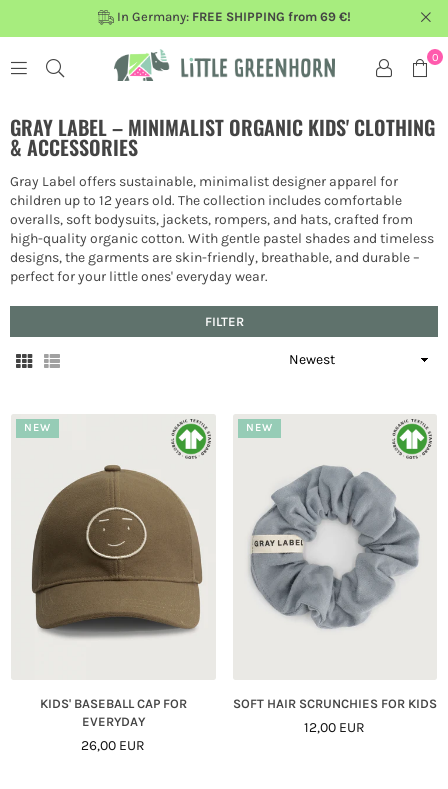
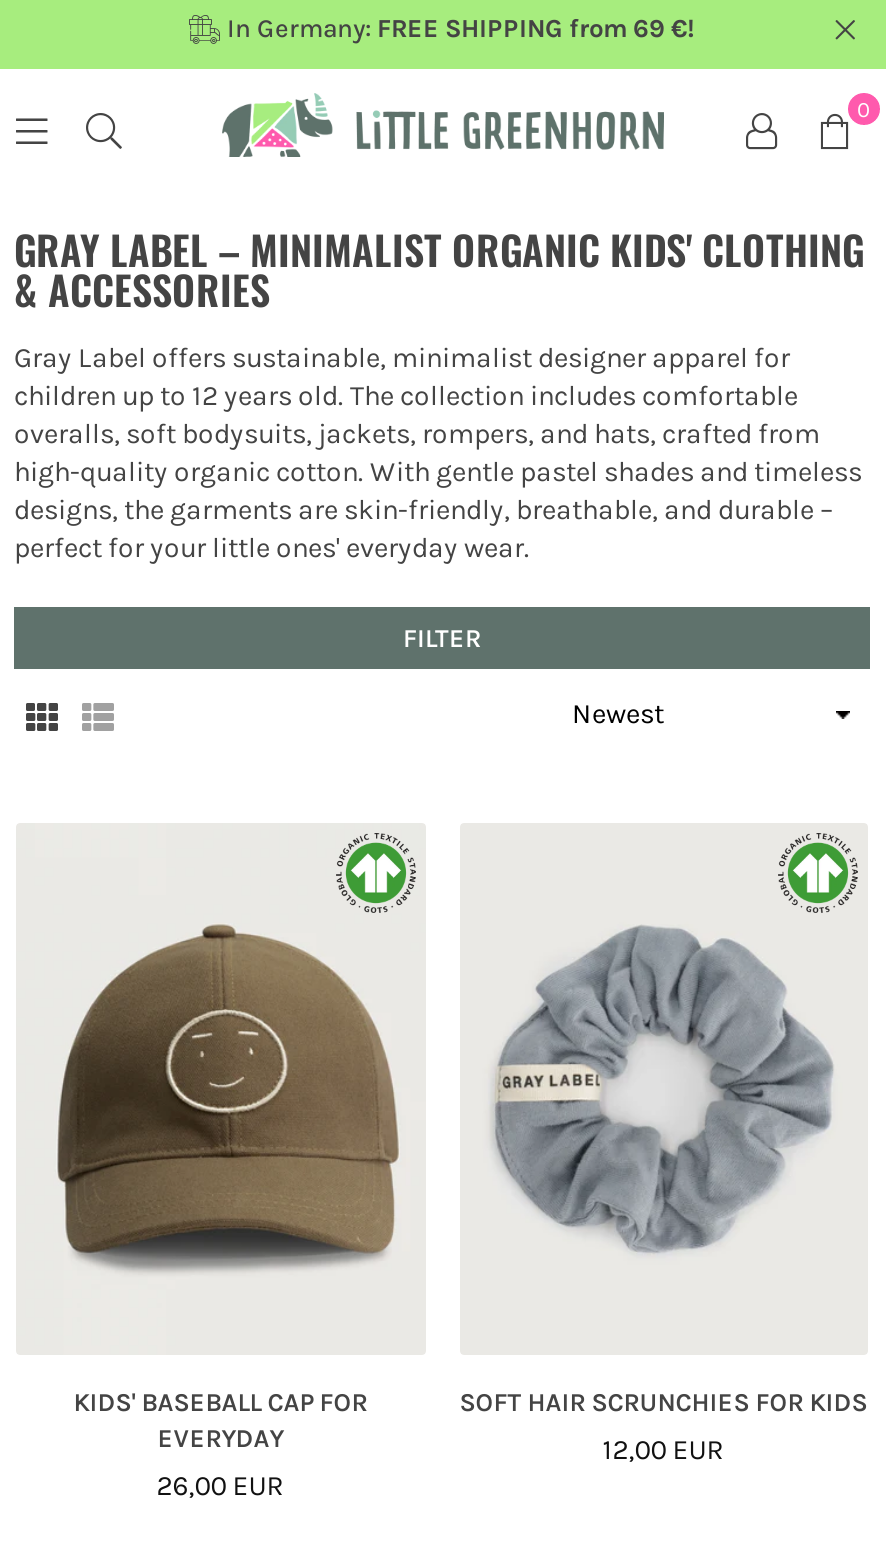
[24,421,51,434] NEW -> none
[245,421,272,434] NEW -> none

